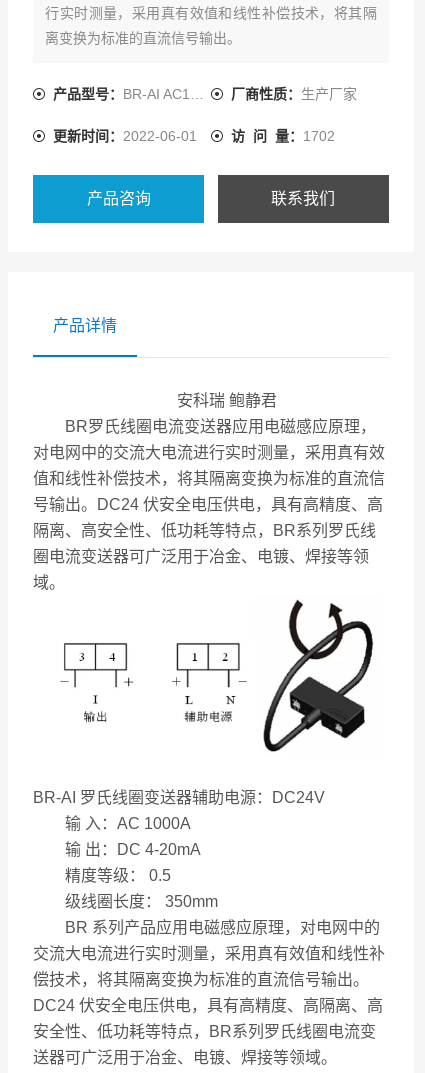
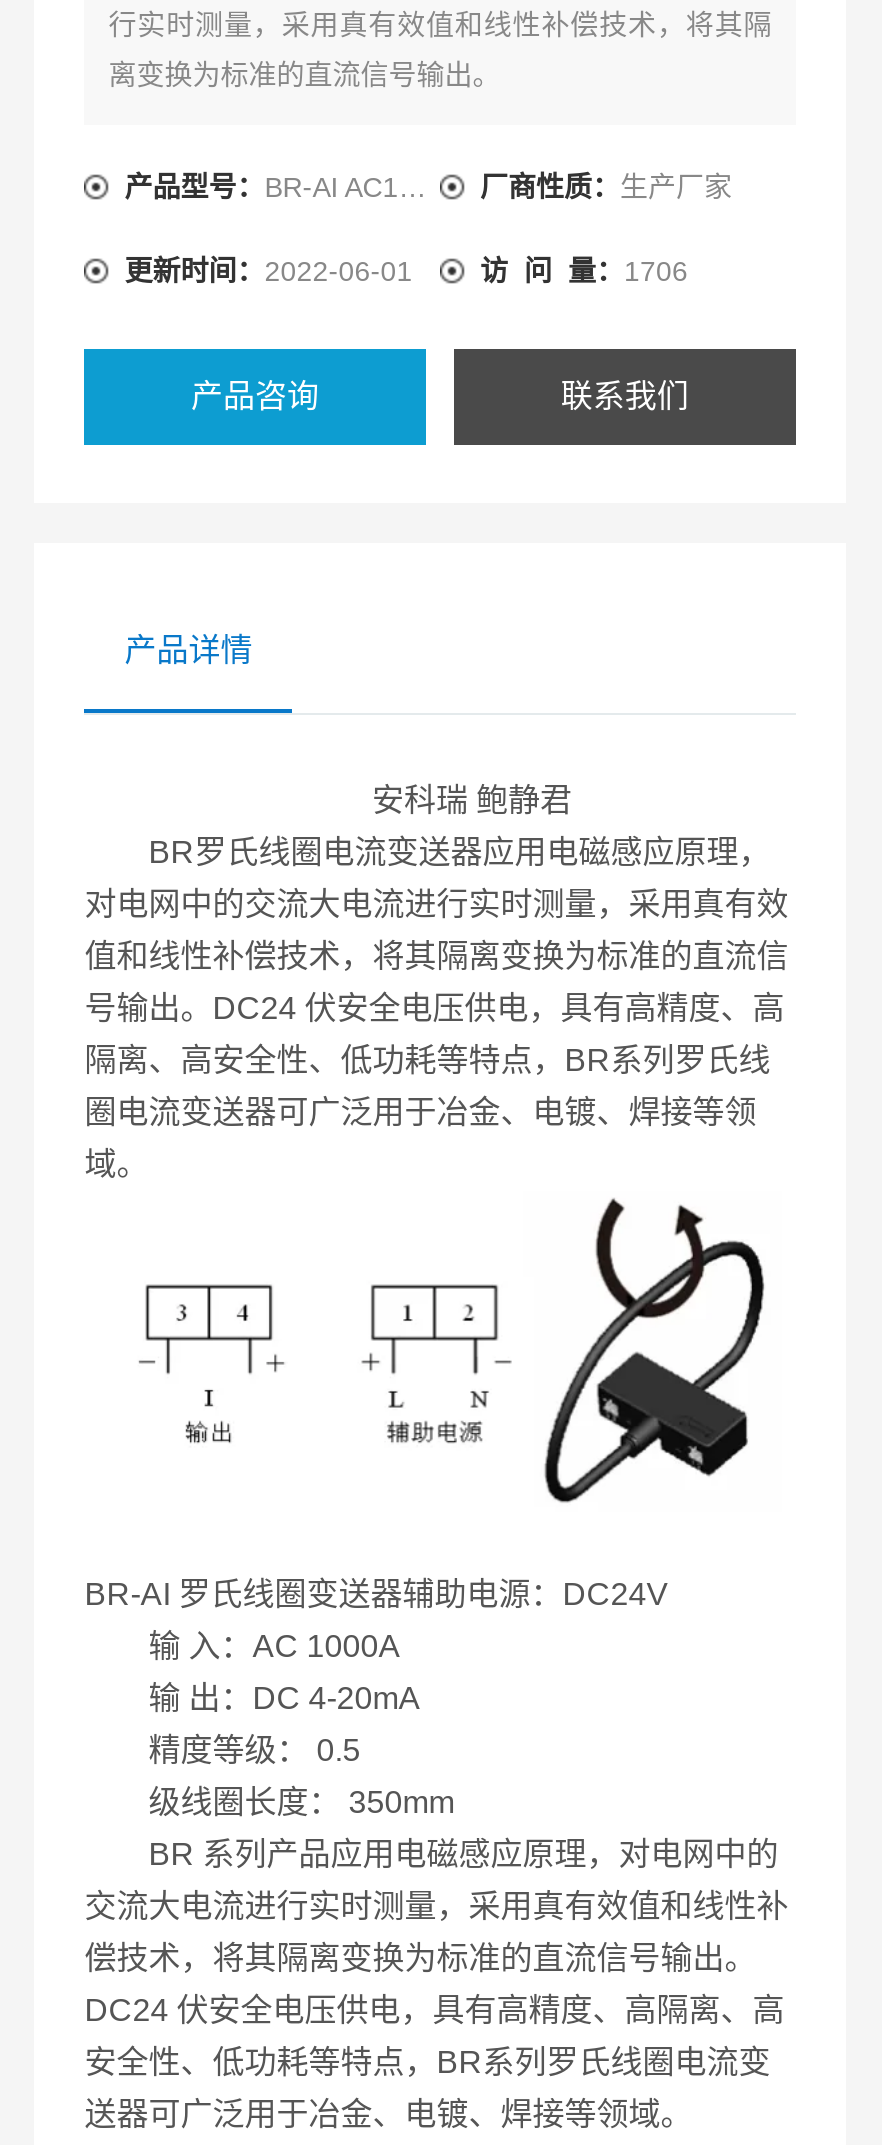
[231,128,335,144] 访 问 量：1702 -> [480,255,688,287] 访 问 量：1706

